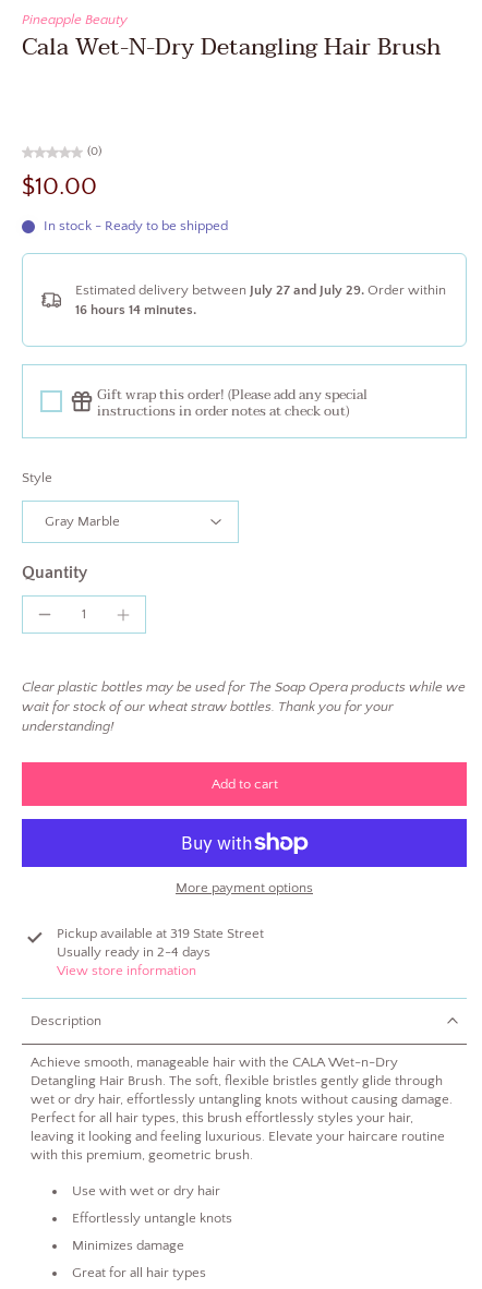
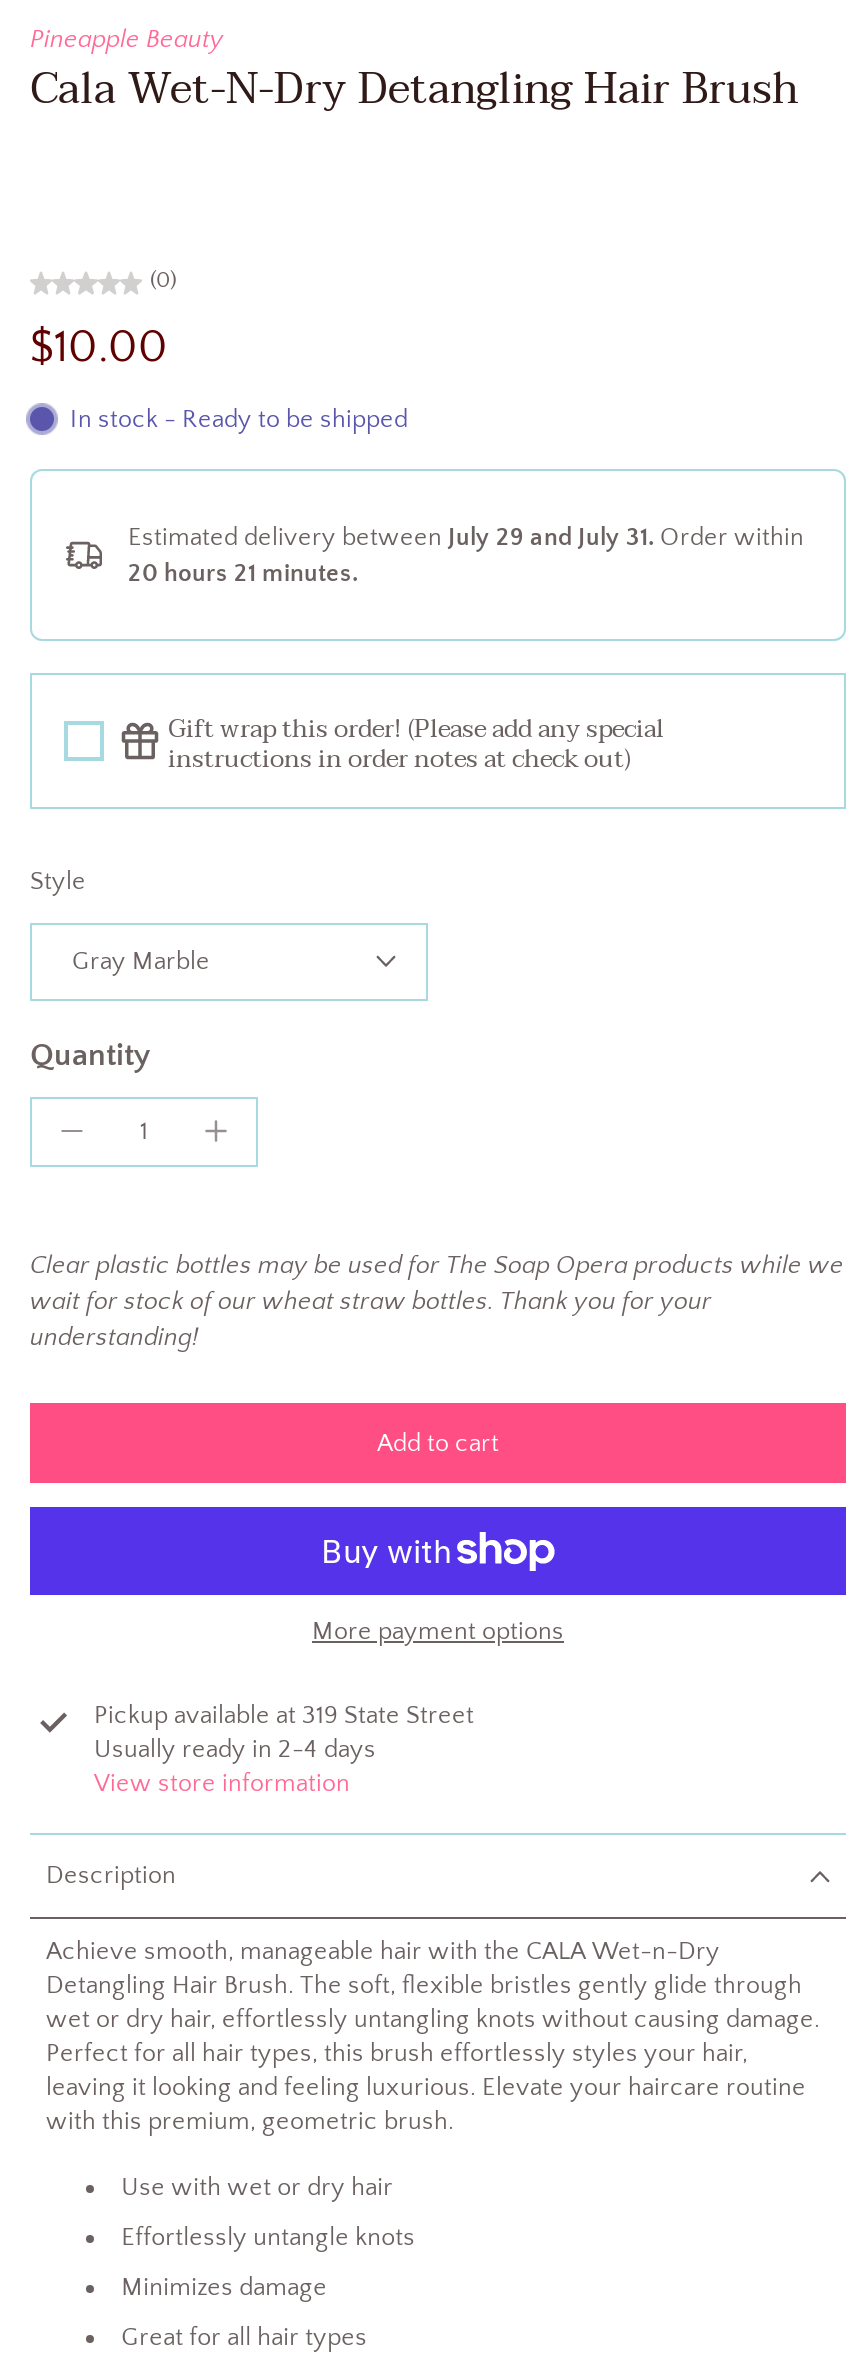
[75,283,446,298] Estimated delivery between July 27 and July 29. Order within -> [128,522,804,550] Estimated delivery between July 29 and July 31. Order within
[75,302,196,318] 16 hours 14 minutes. -> [128,558,358,586] 20 hours 21 minutes.

